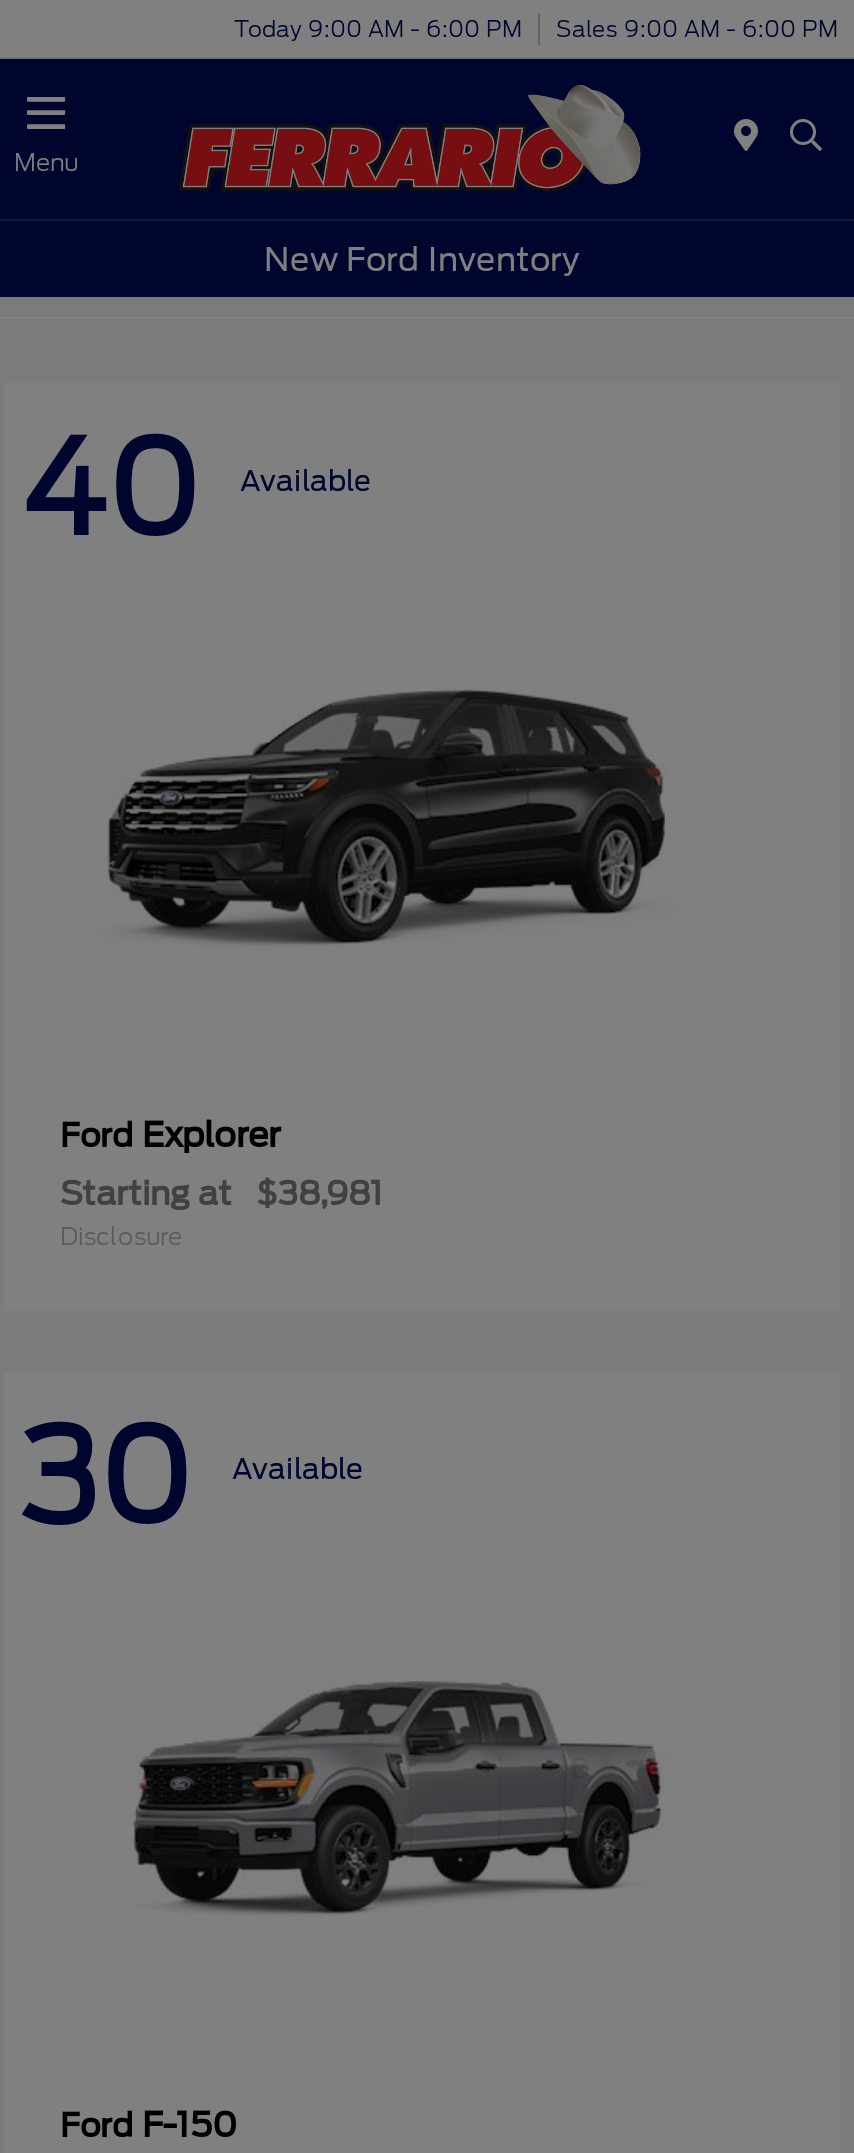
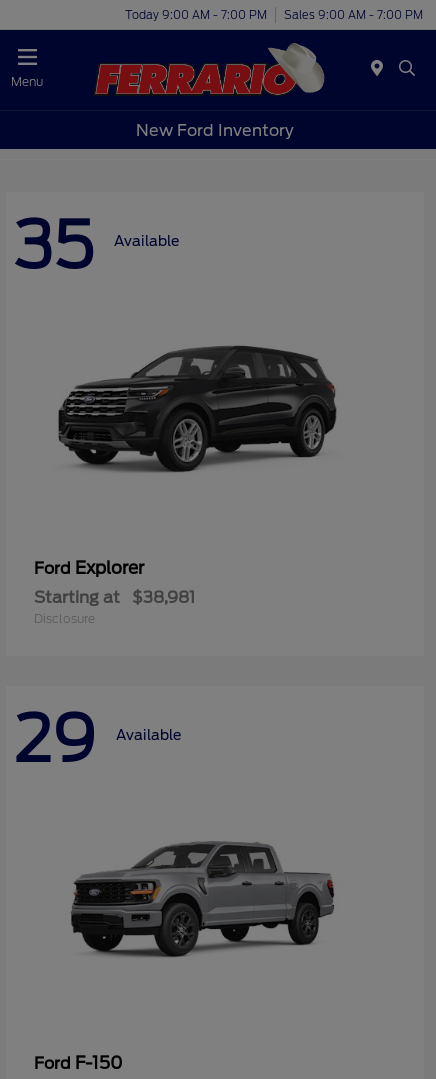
[234,14,522,42] Today 9:00 AM - 6:00 PM -> [125,7,267,21] Today 9:00 AM - 7:00 PM
[556,14,838,42] Sales 9:00 AM - 6:00 PM -> [284,7,423,21] Sales 9:00 AM - 7:00 PM
[20,412,370,564] 40 Available -> [14,207,179,283] 35 Available
[20,1401,362,1553] 30 Available -> [14,701,181,777] 29 Available

